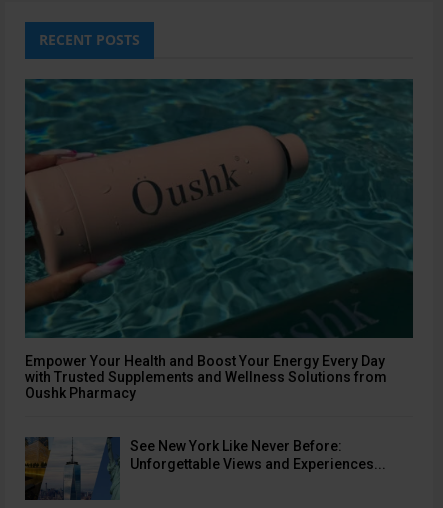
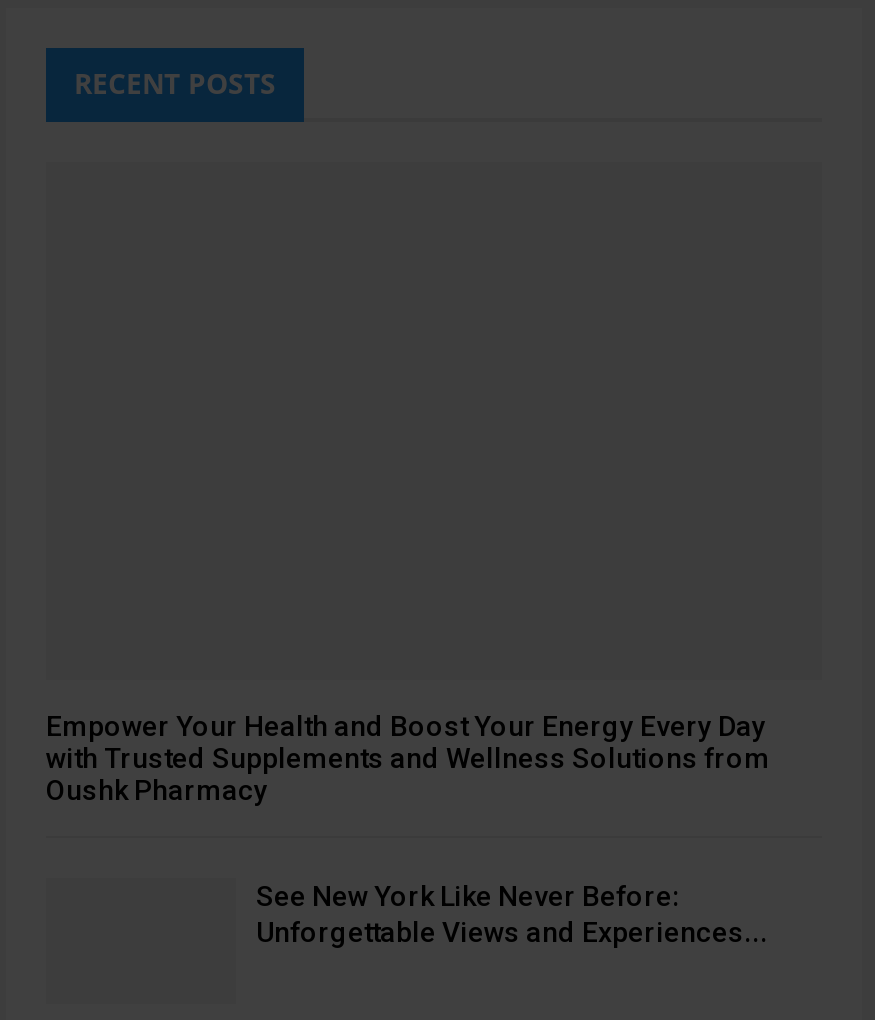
[24,78,414,339] [image] -> none
[24,436,121,501] [image] -> none

